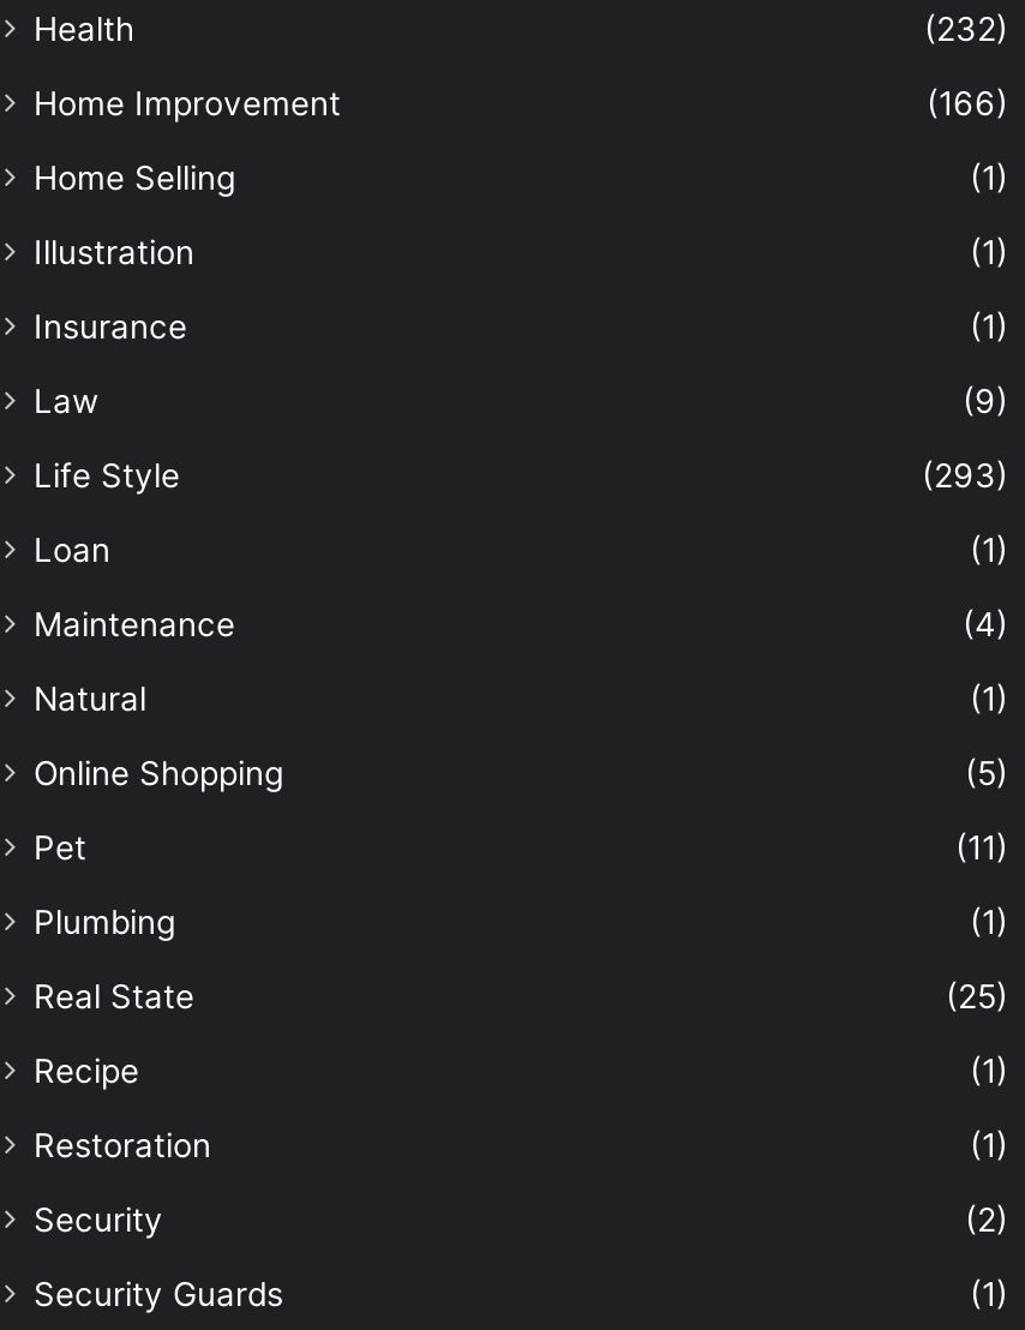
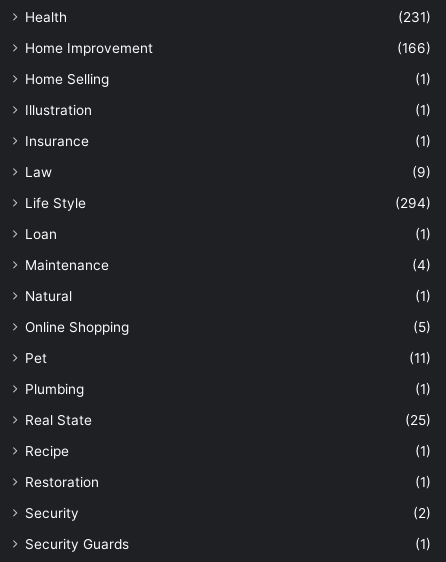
[924,10,1008,48] (232) -> [398,9,431,25] (231)
[922,456,1008,495] (293) -> [395,195,431,211] (294)

